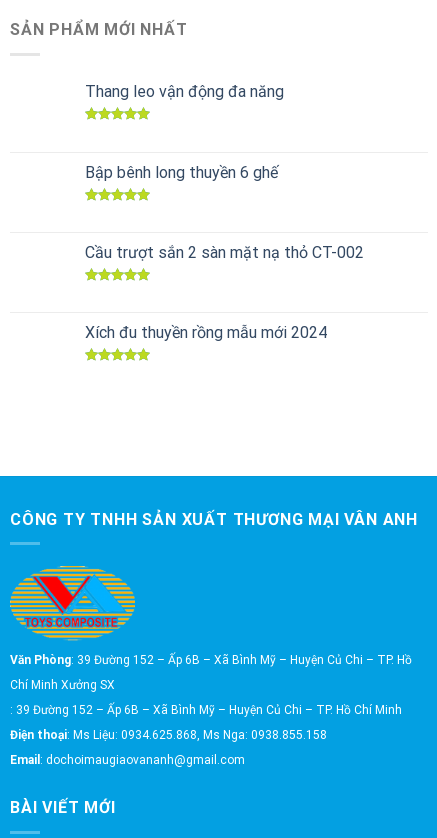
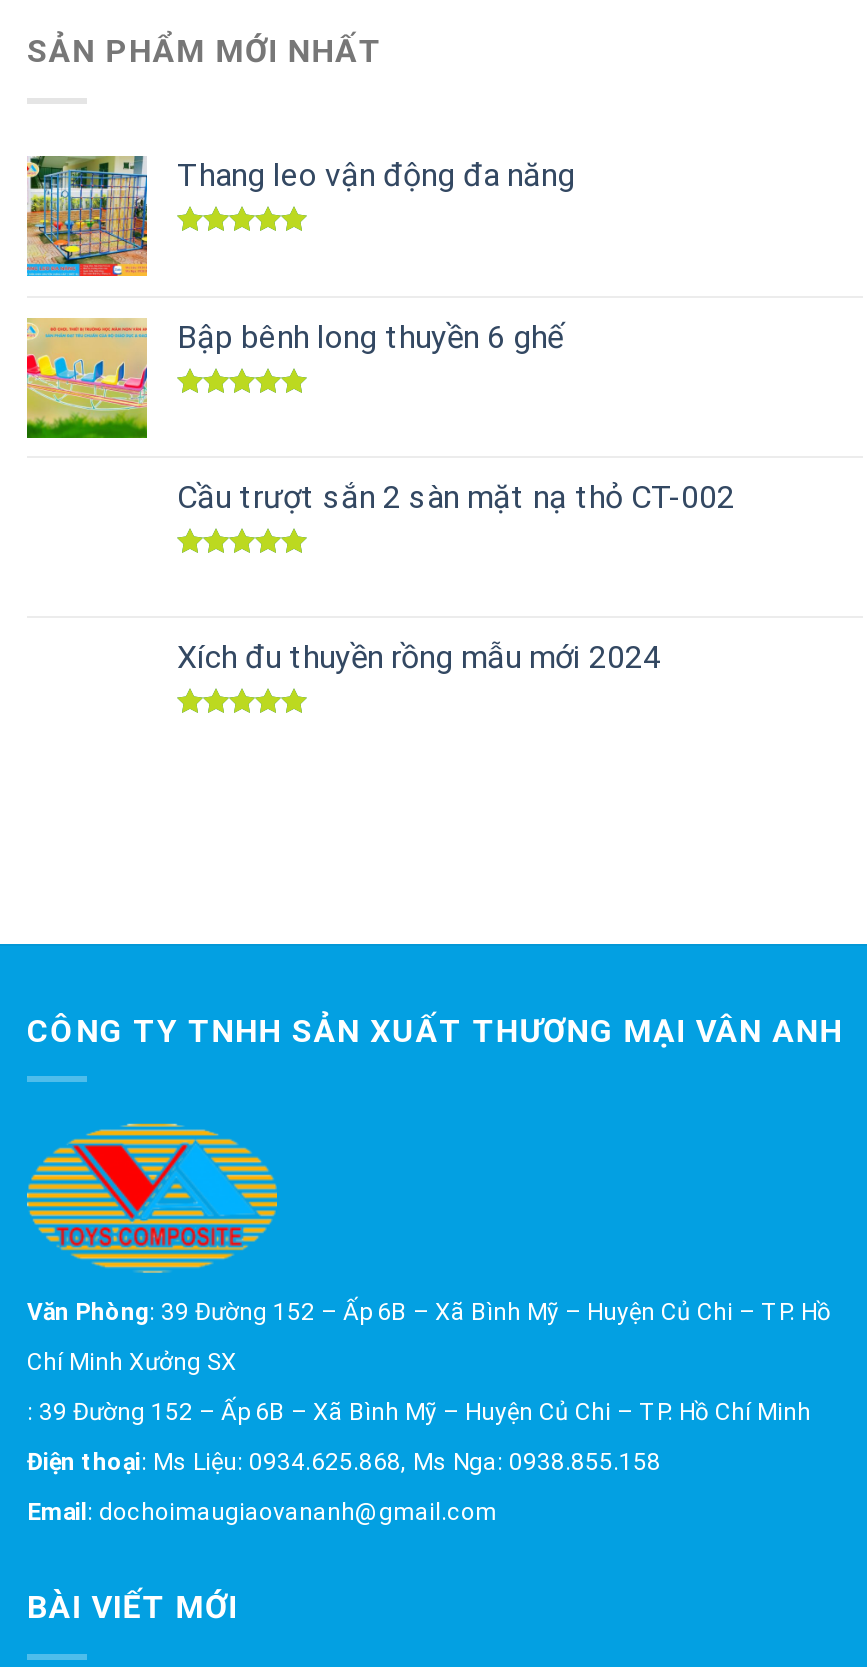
none -> [25,154,149,278] [image]
none -> [25,316,149,440] [image]

